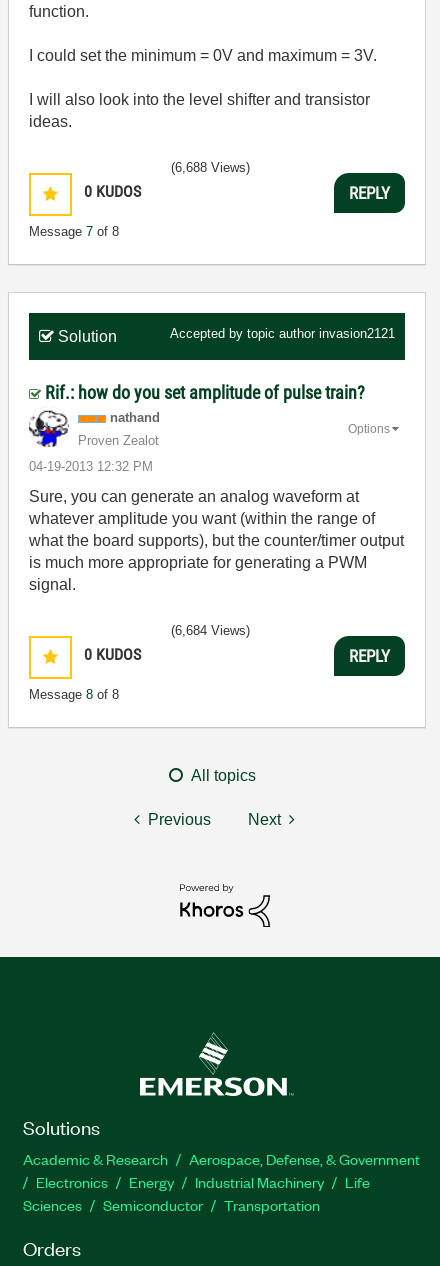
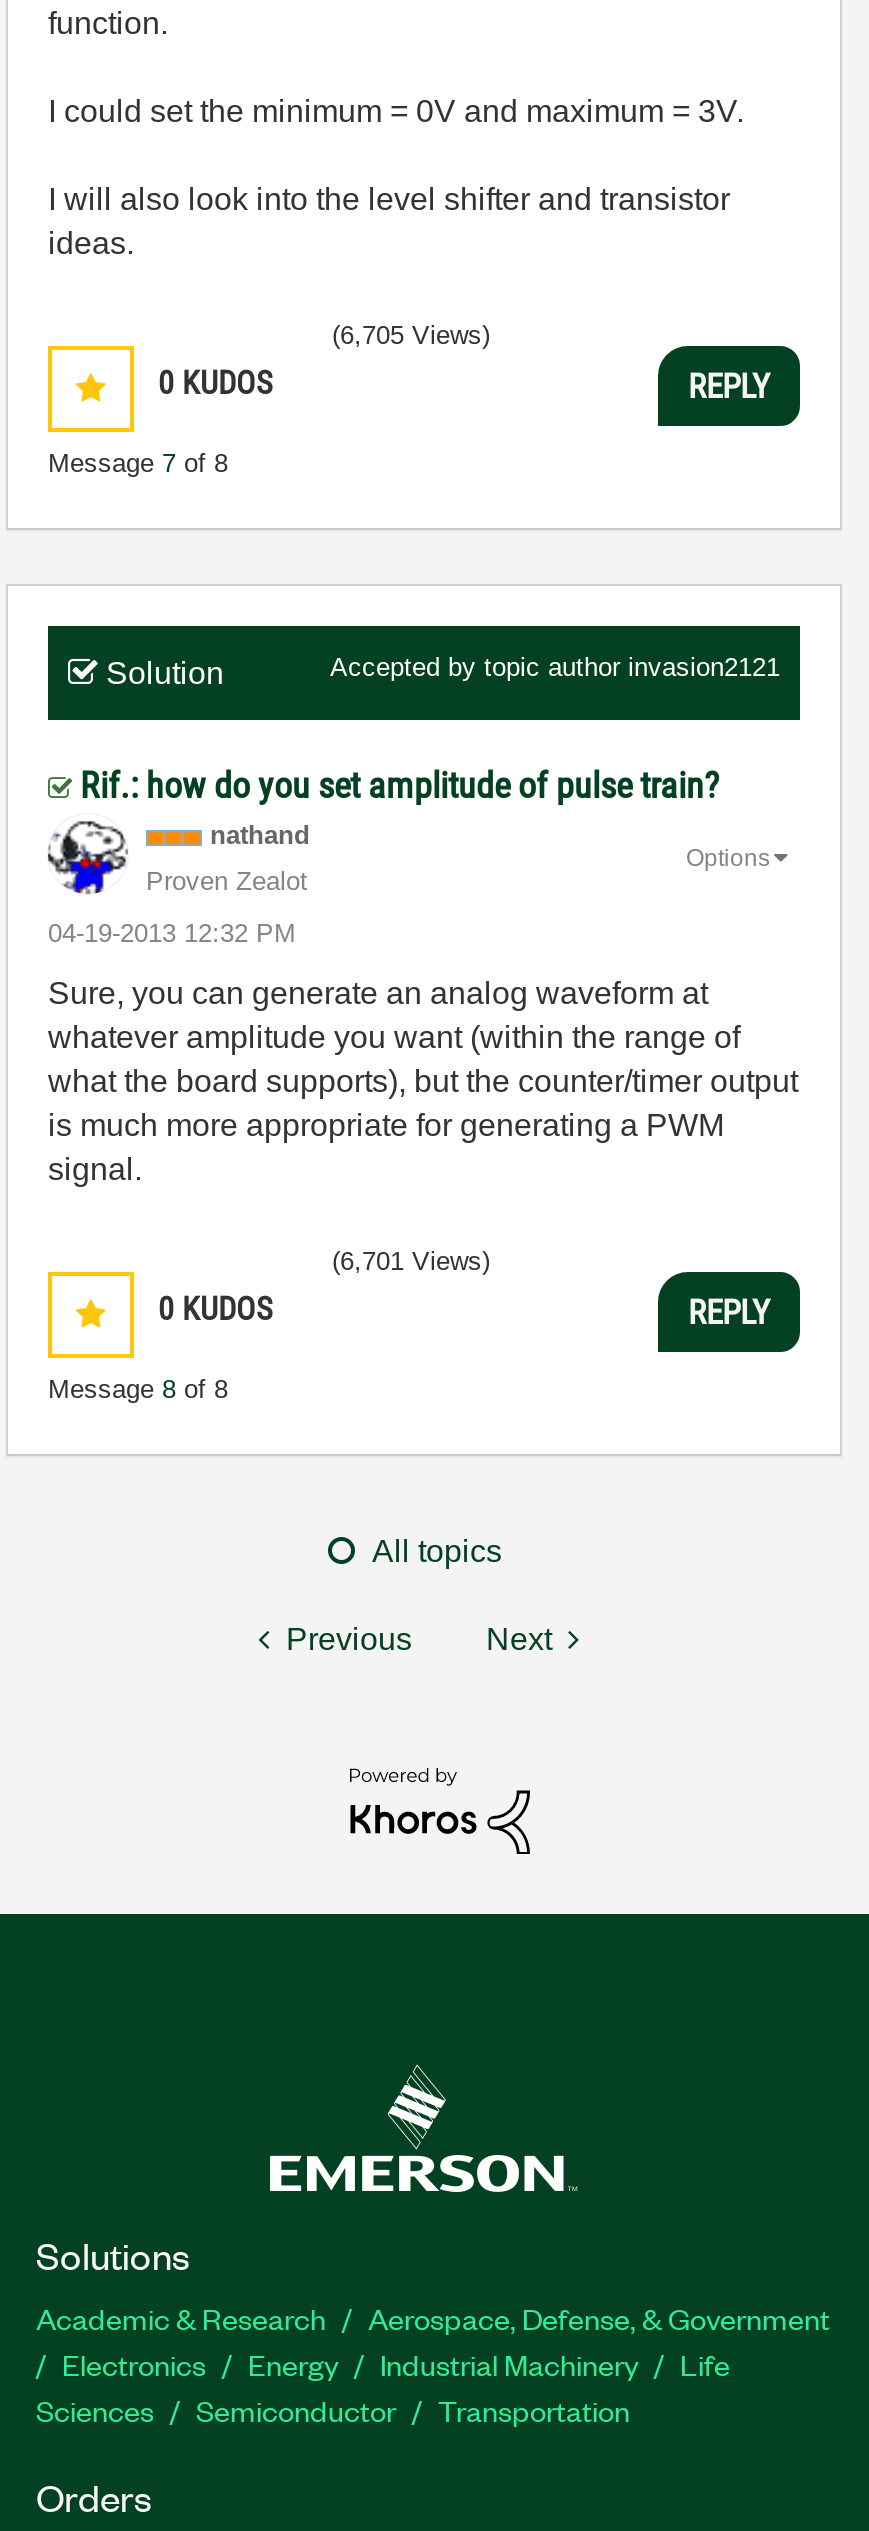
[171,160,250,175] (6,688 Views) -> [332,320,490,350] (6,705 Views)
[171,623,250,638] (6,684 Views) -> [332,1246,490,1276] (6,701 Views)

